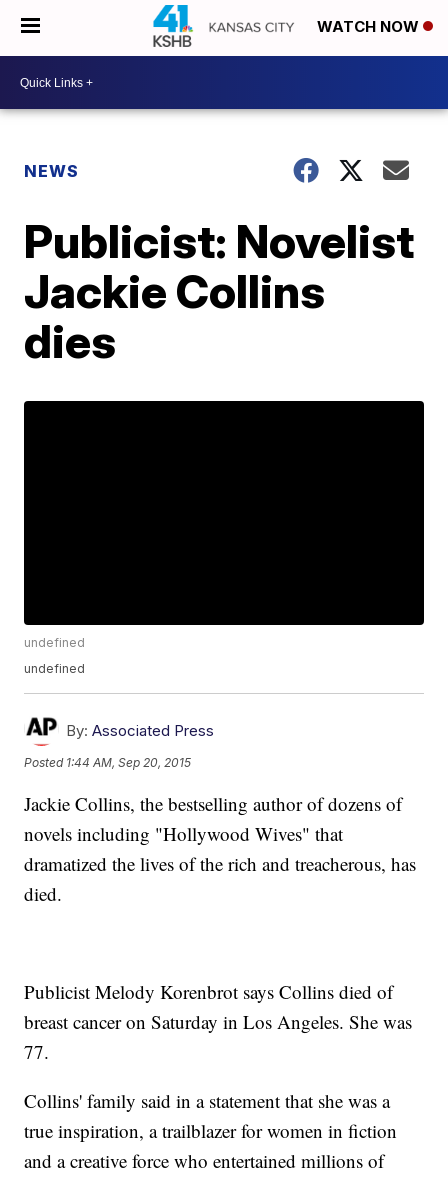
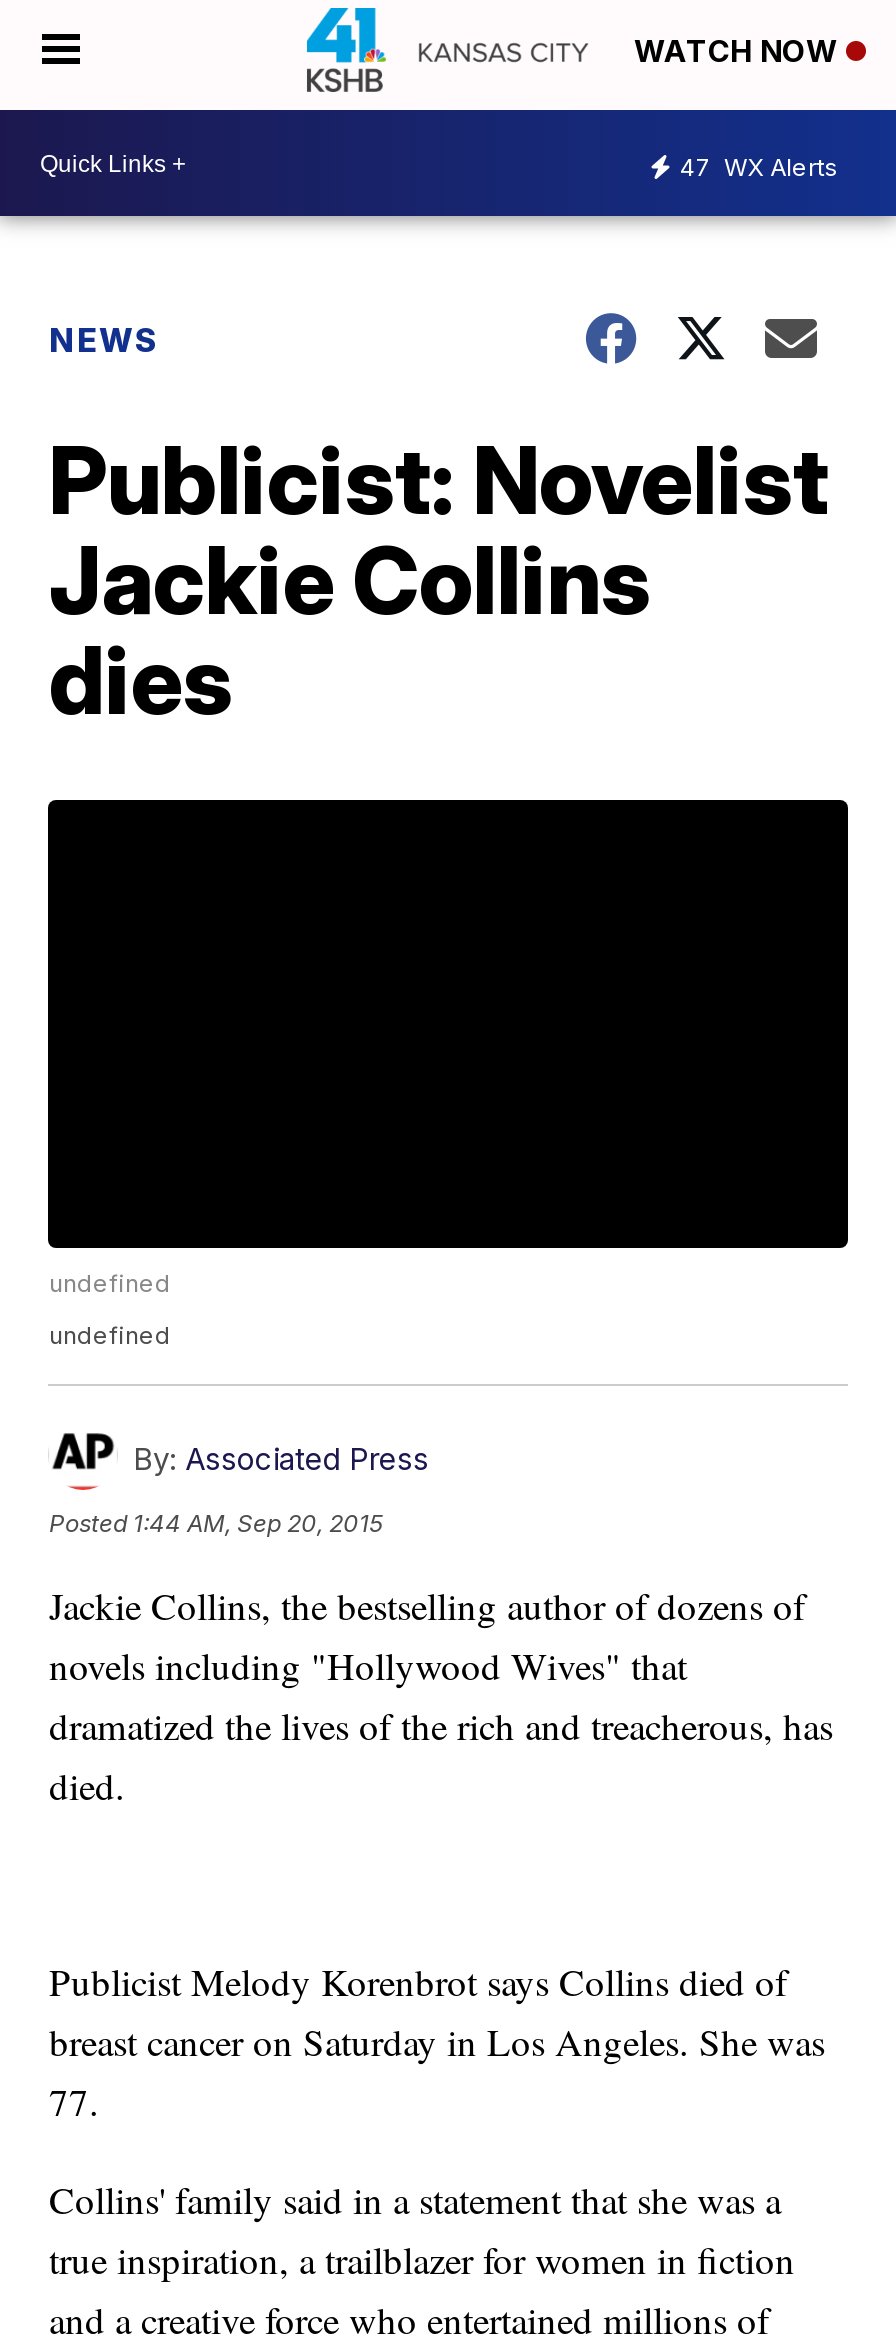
none -> [680,151,838,181] 47 WX Alerts

